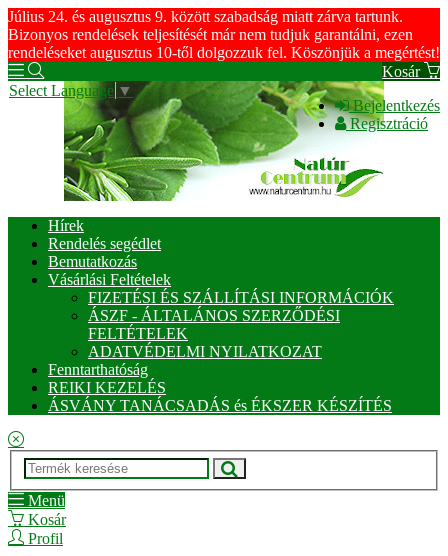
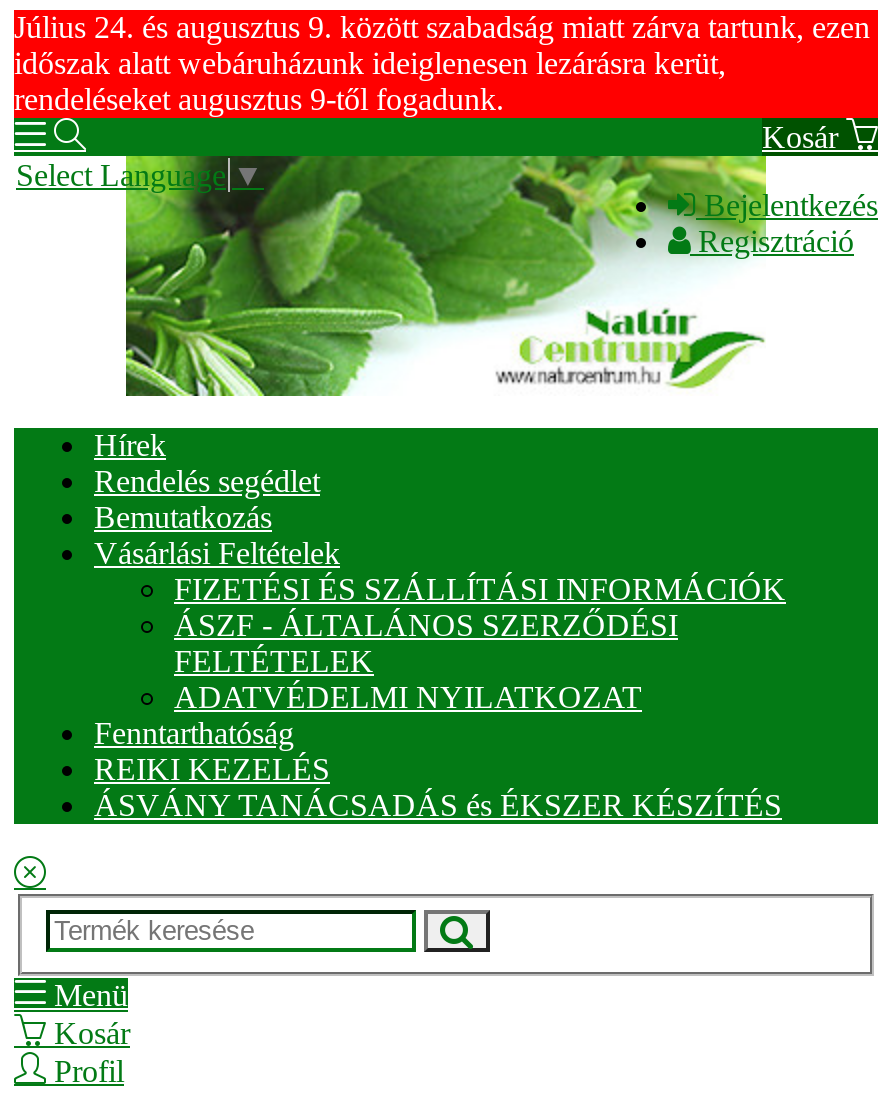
[8,8,440,61] Július 24. és augusztus 9. között szabadság miatt zárva tartunk. | Bizonyos rendelések teljesítését már nem tudjuk garantálni, ezen | rendeléseket augusztus 10-től dolgozzuk fel. Köszönjük a megértést! -> [14,10,870,116] Július 24. és augusztus 9. között szabadság miatt zárva tartunk, ezen | időszak alatt webáruházunk ideiglenesen lezárásra kerüt, | rendeléseket augusztus 9-től fogadunk.

